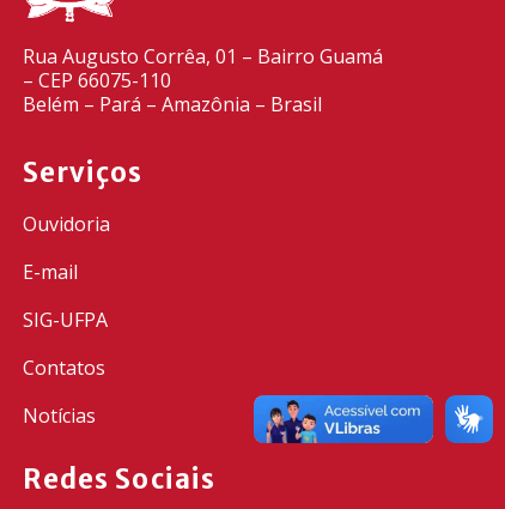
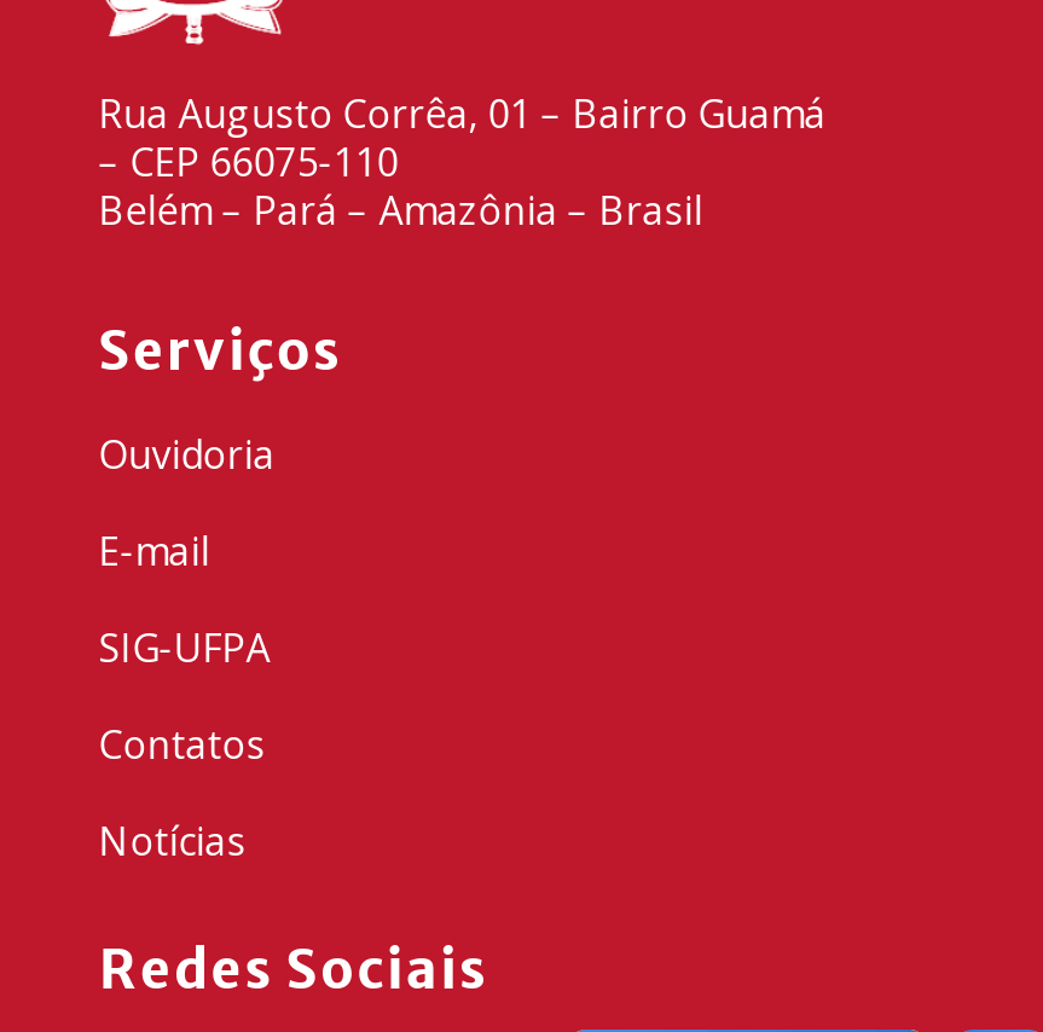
[252,394,434,444] [image] -> none
[444,394,494,444] [image] -> none

